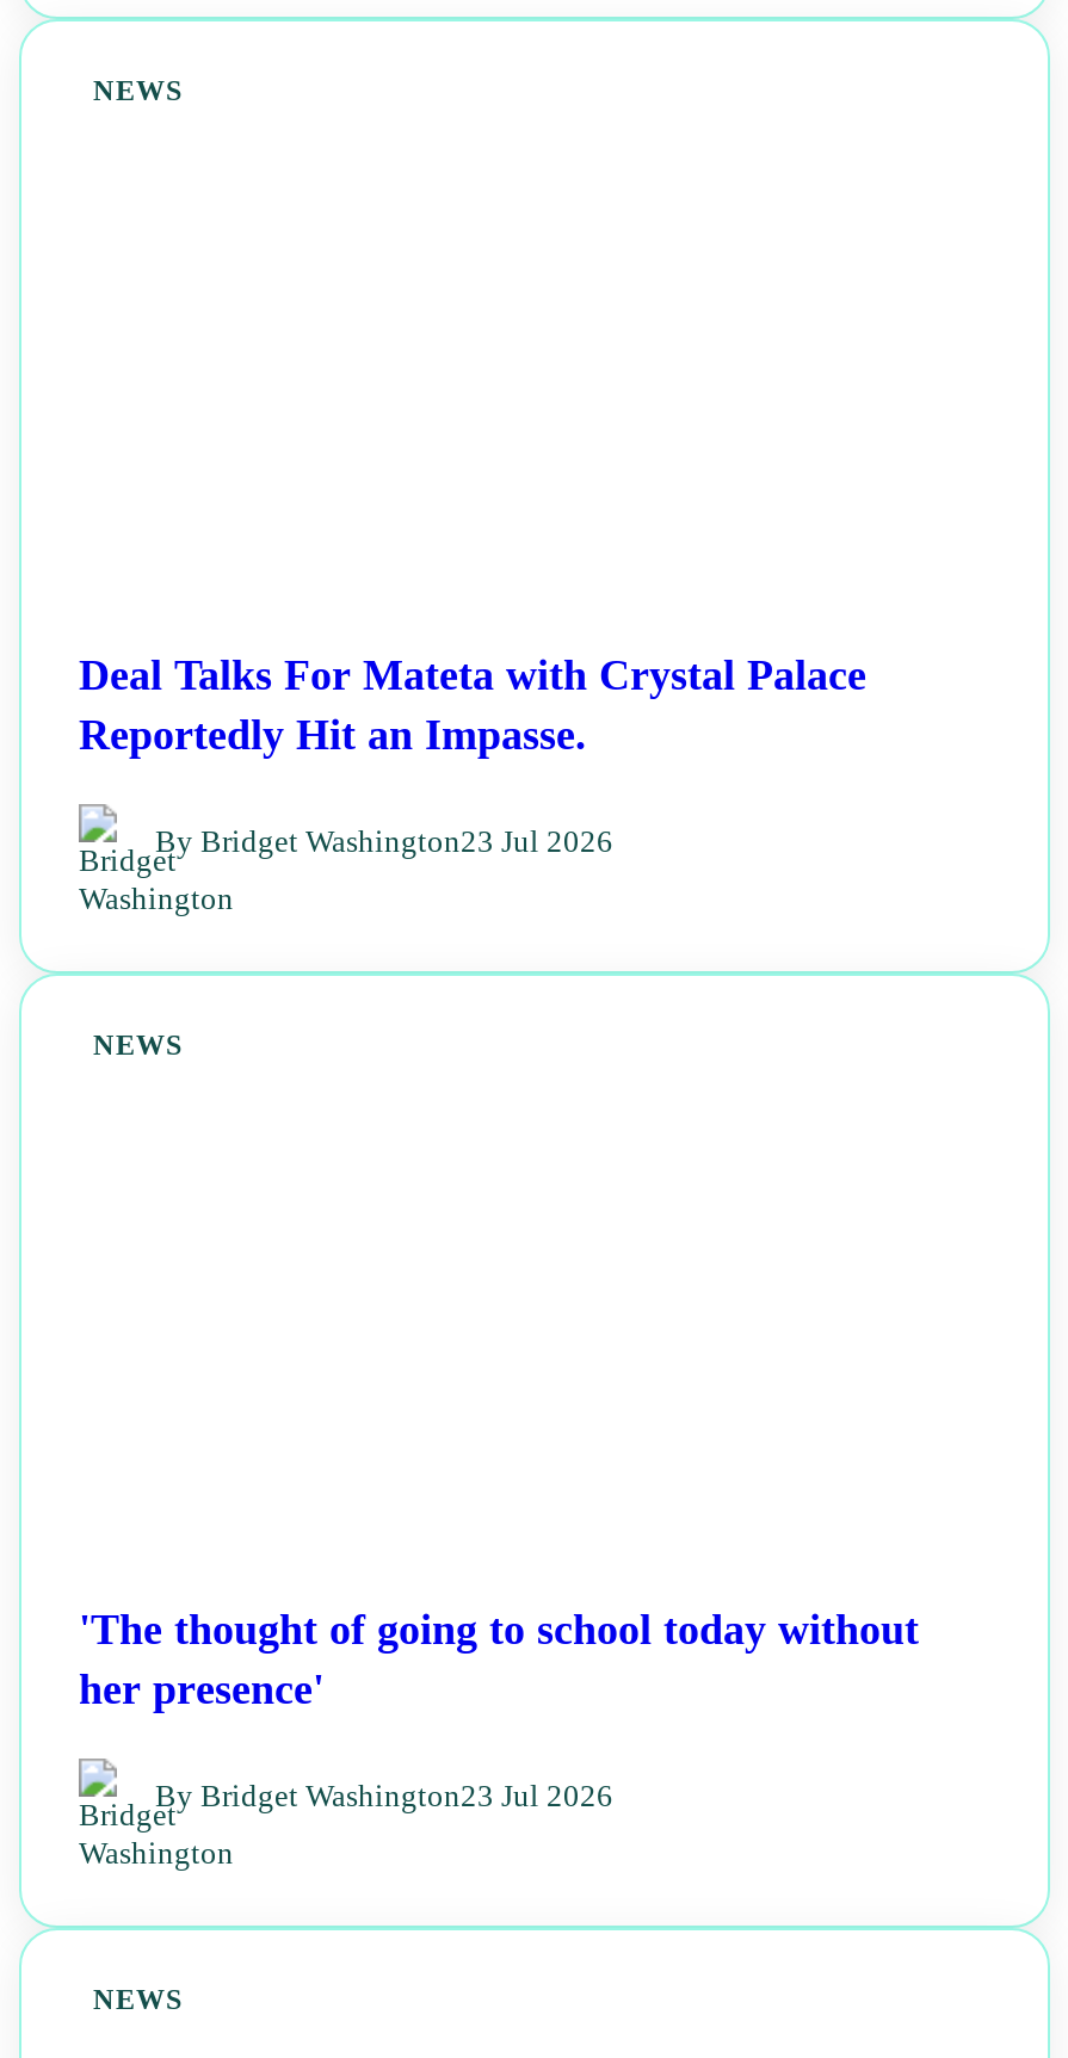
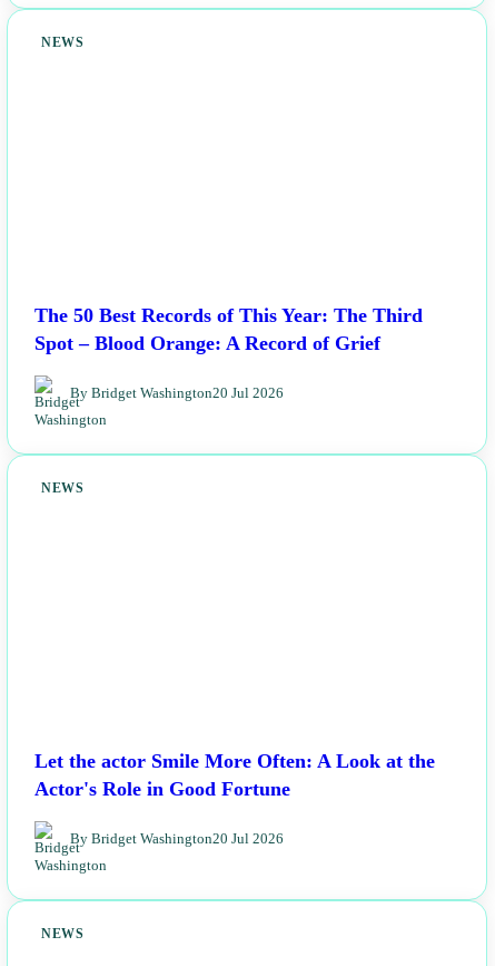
[79,652,866,759] Deal Talks For Mateta with Crystal Palace | Reportedly Hit an Impasse. -> [34,304,423,354] The 50 Best Records of This Year: The Third | Spot – Blood Orange: A Record of Grief
[155,823,613,859] By Bridget Washington23 Jul 2026 -> [70,385,284,401] By Bridget Washington20 Jul 2026
[79,1606,919,1713] 'The thought of going to school today without | her presence' -> [34,750,435,800] Let the actor Smile More Often: A Look at the | Actor's Role in Good Fortune
[155,1778,613,1814] By Bridget Washington23 Jul 2026 -> [70,830,284,847] By Bridget Washington20 Jul 2026

